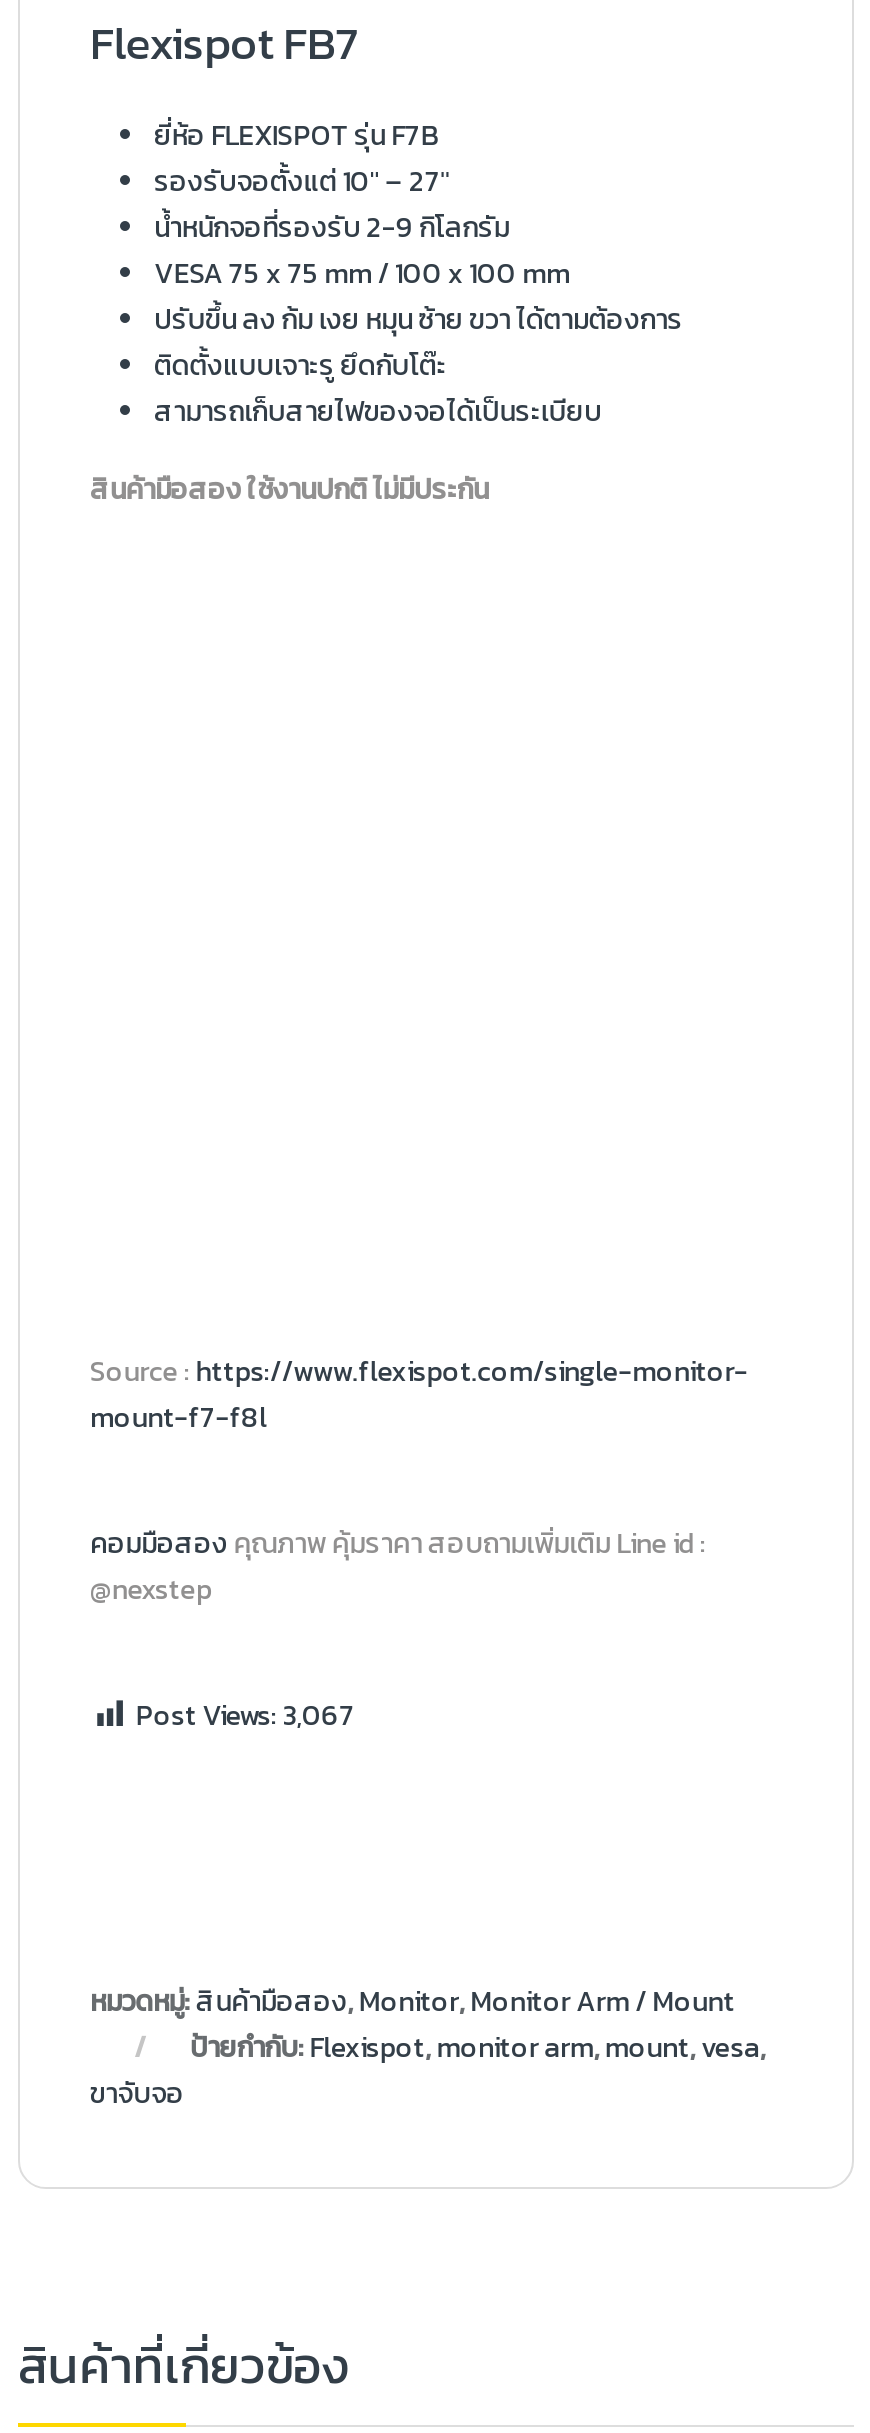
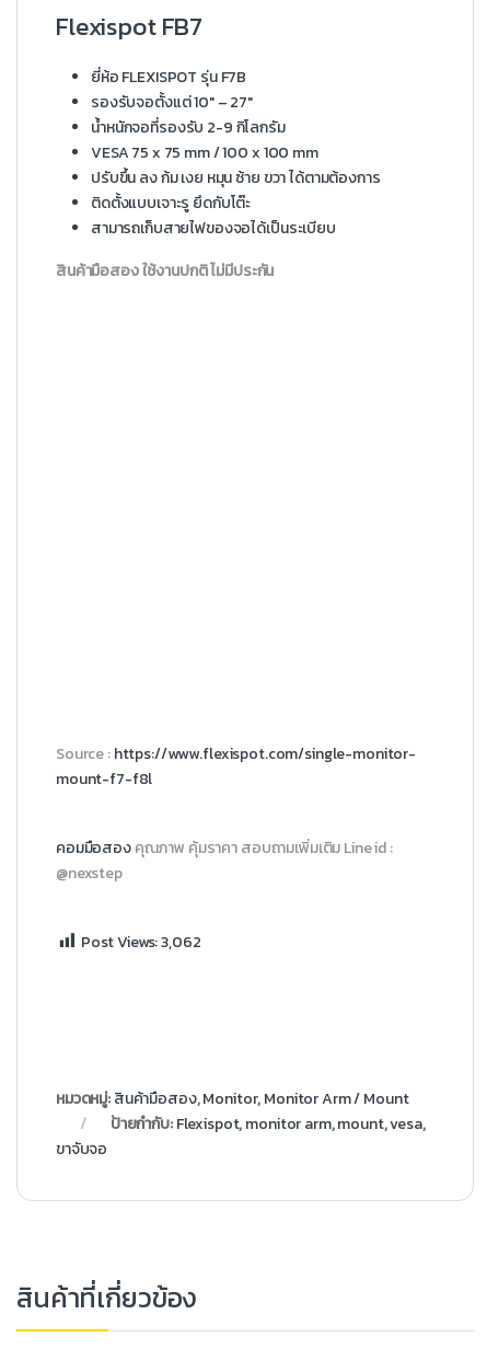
[136,1694,355,1736] Post Views: 3,067 -> [81,930,201,953] Post Views: 3,062

